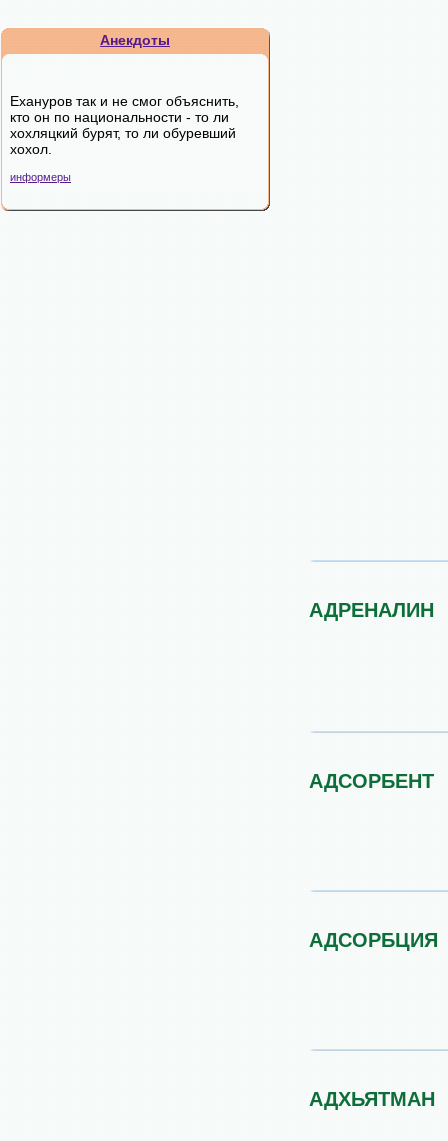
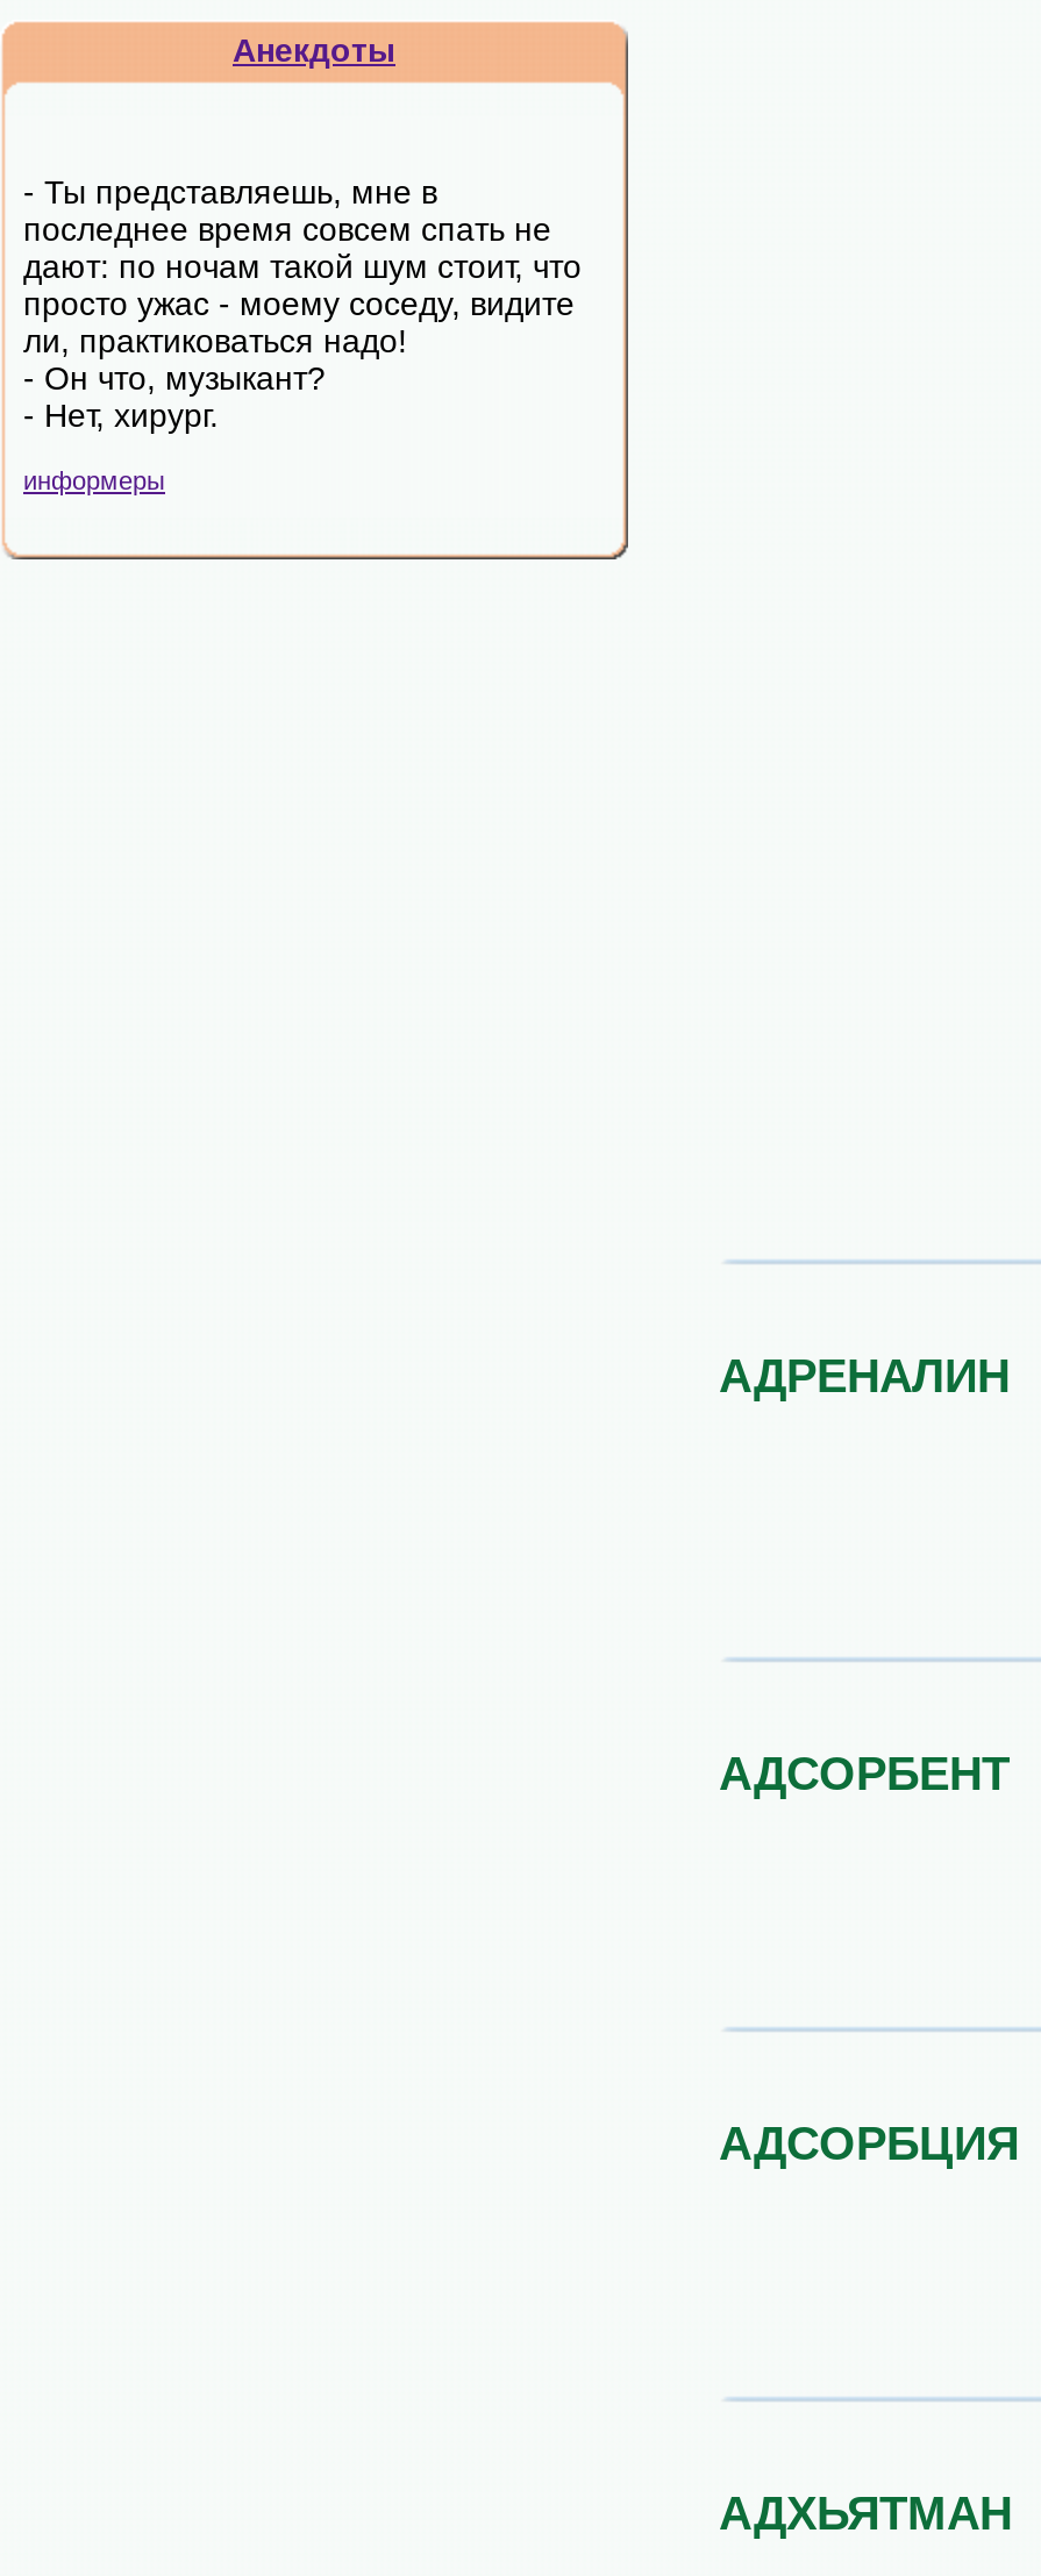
[10,93,239,157] Ехануров так и не смог объяснить, | кто он по национальности - то ли | хохляцкий бурят, то ли обуревший | хохол. -> [23,173,582,434] - Ты представляешь, мне в | последнее время совсем спать не | дают: по ночам такой шум стоит, что | просто ужас - моему соседу, видите | ли, практиковаться надо! | - Он что, музыкант? | - Нет, хирург.
moved [10,171,71,183] -> [23,466,165,494]: информеры

